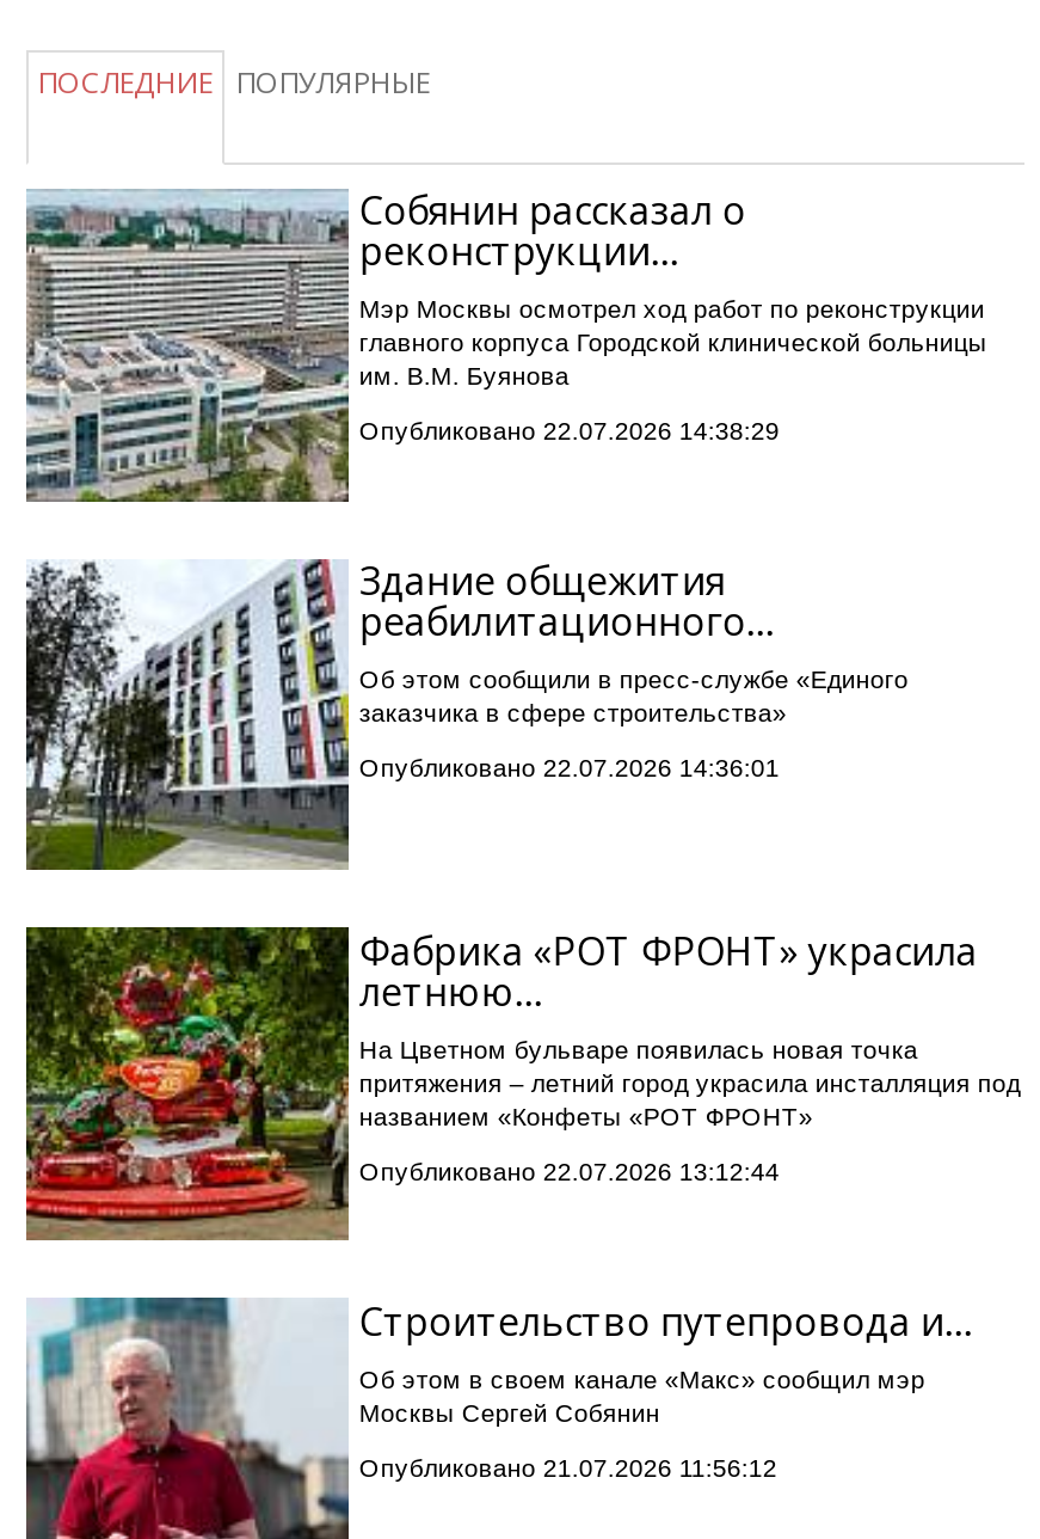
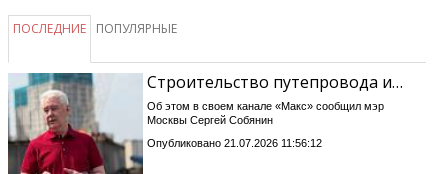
[26,185,987,782] [image] | Собянин рассказал о | реконструкции… | Мэр Москвы осмотрел ход работ по реконструкции | главного корпуса Городской клинической больницы | им. В.М. Буянова | Опубликовано 22.07.2026 14:38:29 | Здание общежития | реабилитационного… | Об этом сообщили в пресс-службе «Единого | заказчика в сфере строительства» | Опубликовано 22.07.2026 14:36:01 -> none
[26,557,1020,1185] [image] | Фабрика «РОТ ФРОНТ» украсила | летнюю… | На Цветном бульваре появилась новая точка | притяжения – летний город украсила инсталляция под | названием «Конфеты «РОТ ФРОНТ» | Опубликовано 22.07.2026 13:12:44 -> none
[24,925,351,1243] [image] -> none

